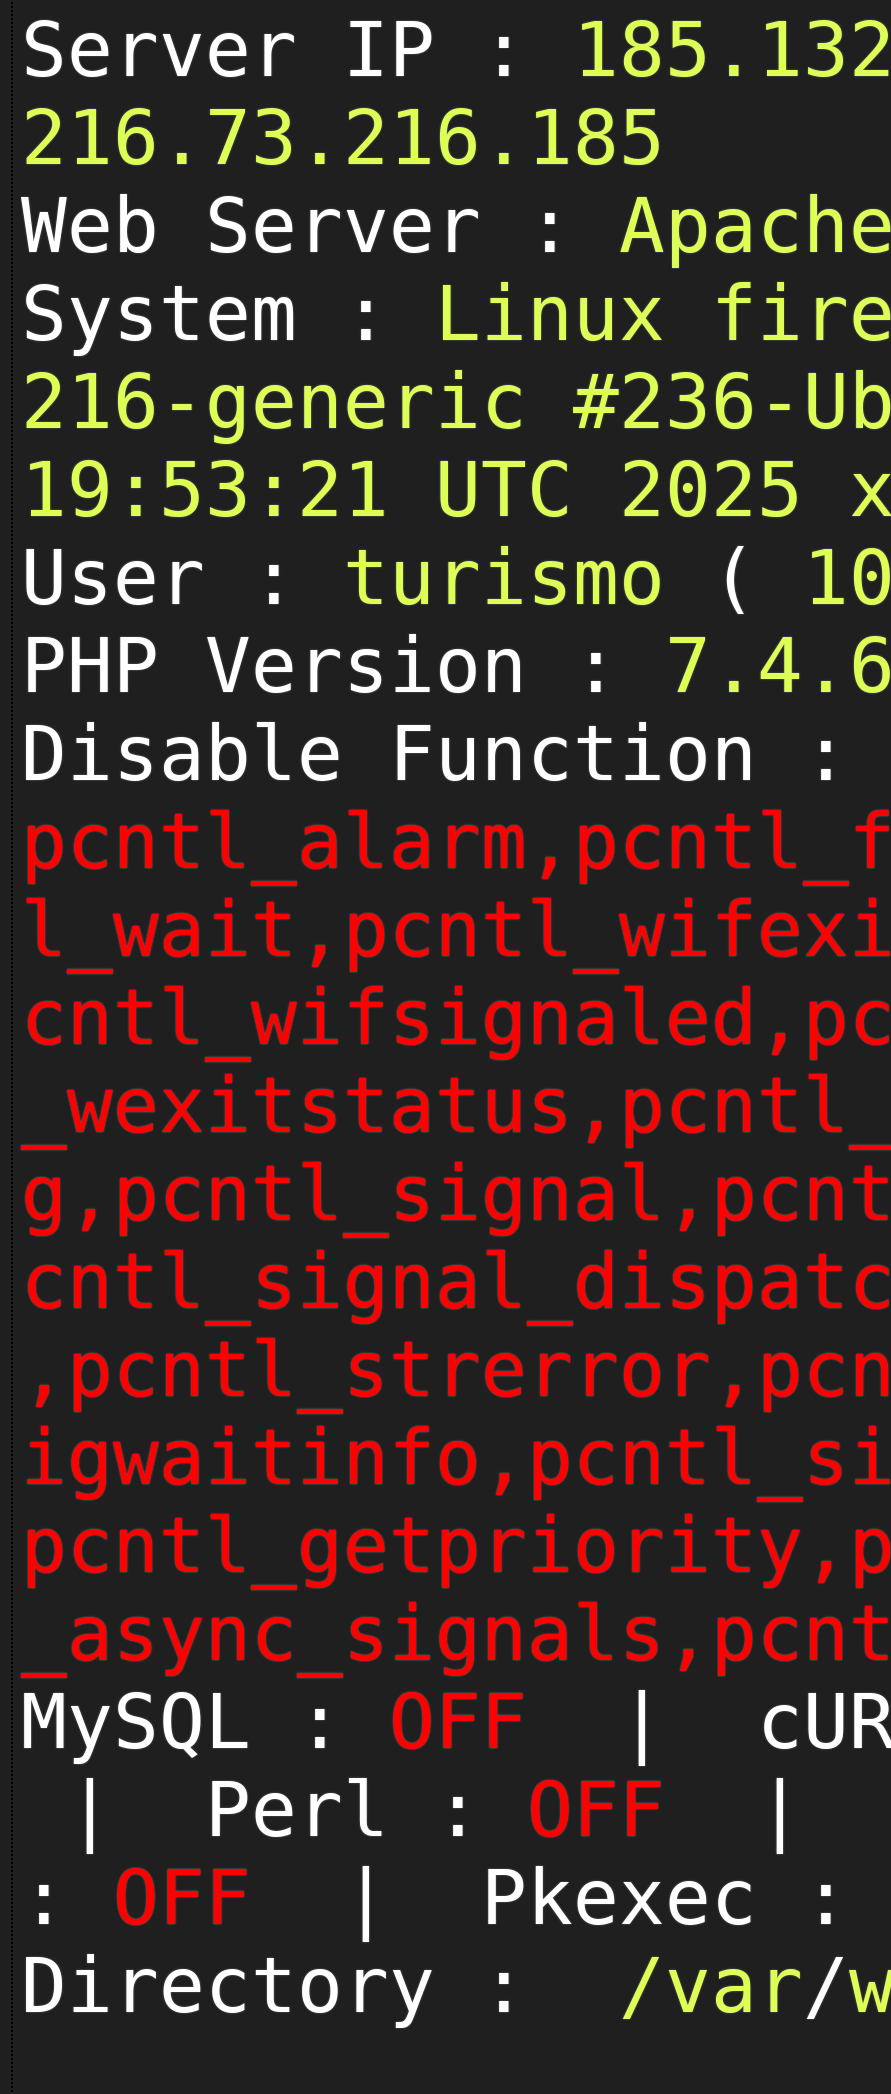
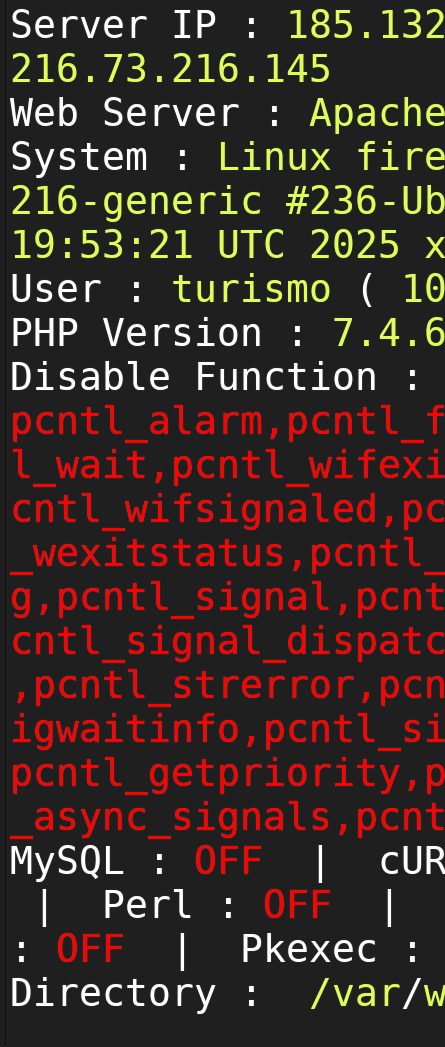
[21,94,665,182] 216.73.216.185 -> [10,47,332,91] 216.73.216.145

